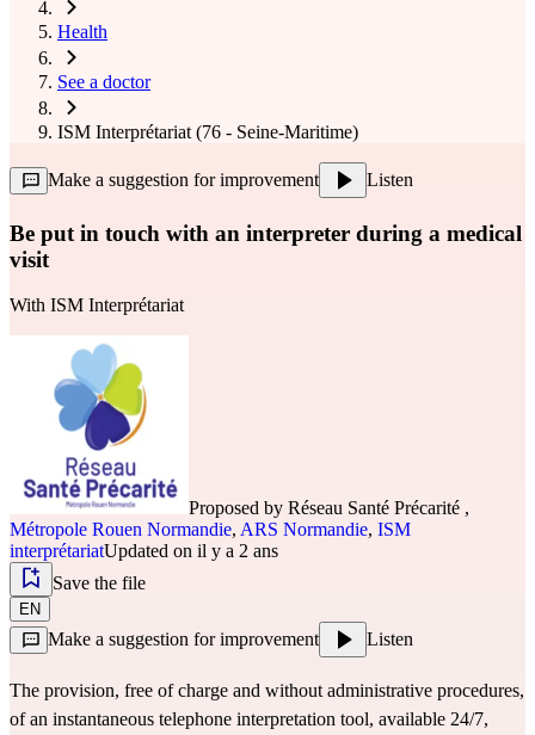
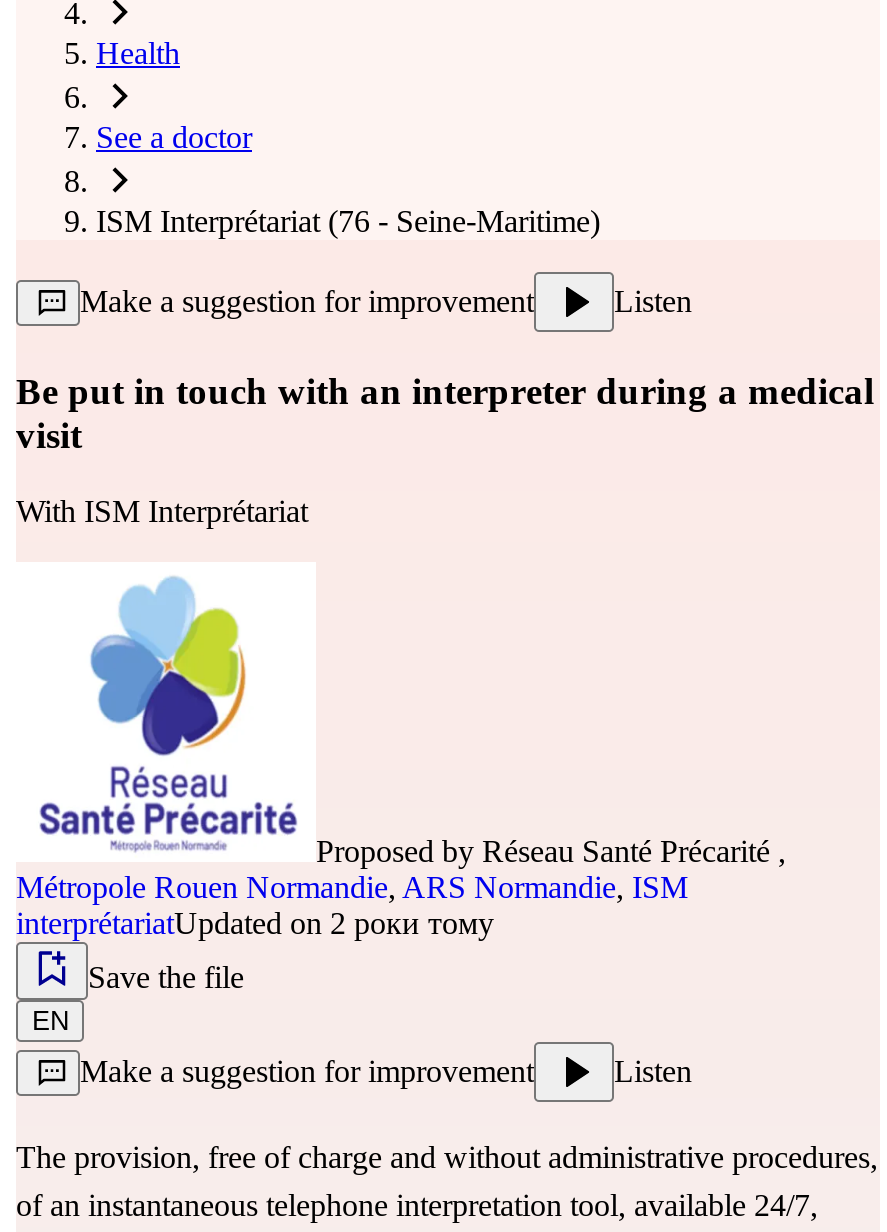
[10,541,278,561] interprétariatUpdated on il y a 2 ans -> [16,907,494,941] interprétariatUpdated on 2 роки тому

